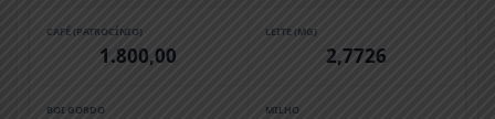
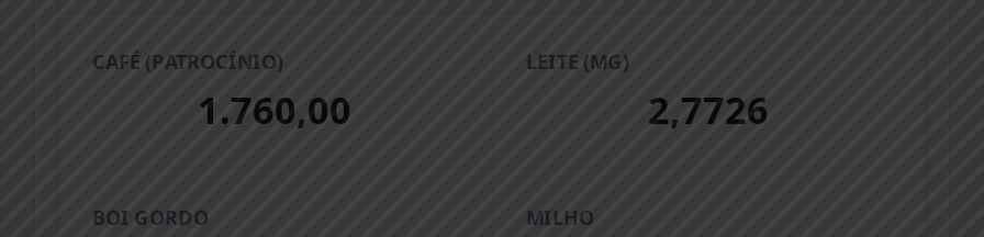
[99,43,177,68] 1.800,00 -> [198,85,351,136] 1.760,00

